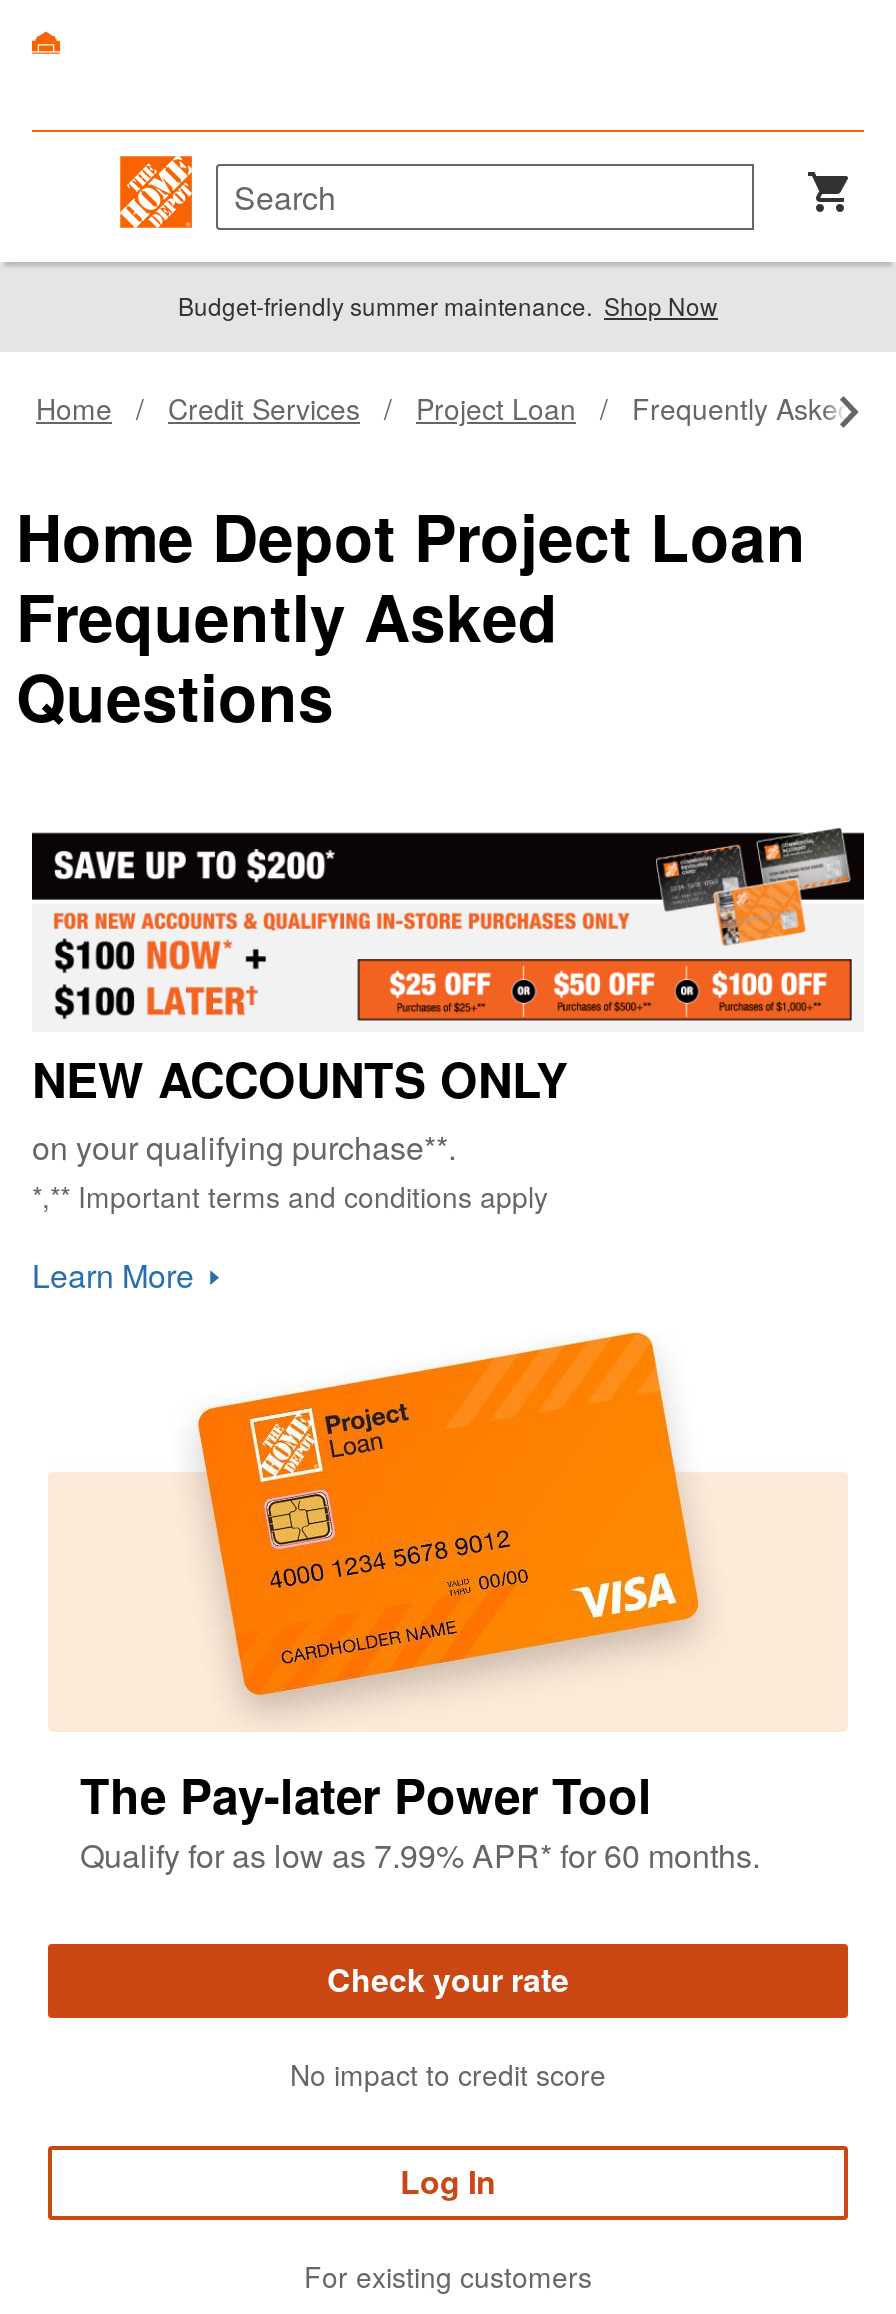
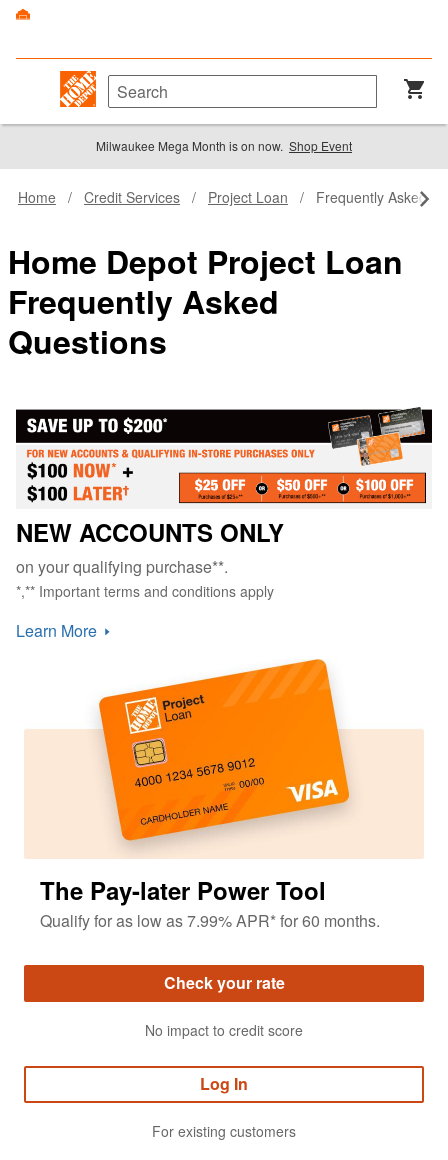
[178,289,718,323] Budget-friendly summer maintenance. Shop Now -> [96,137,352,154] Milwaukee Mega Month is on now. Shop Event

